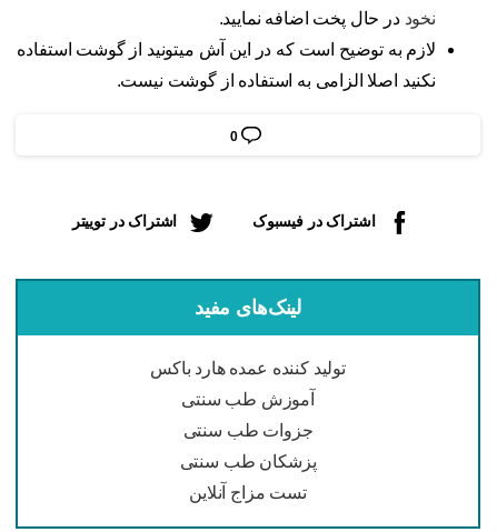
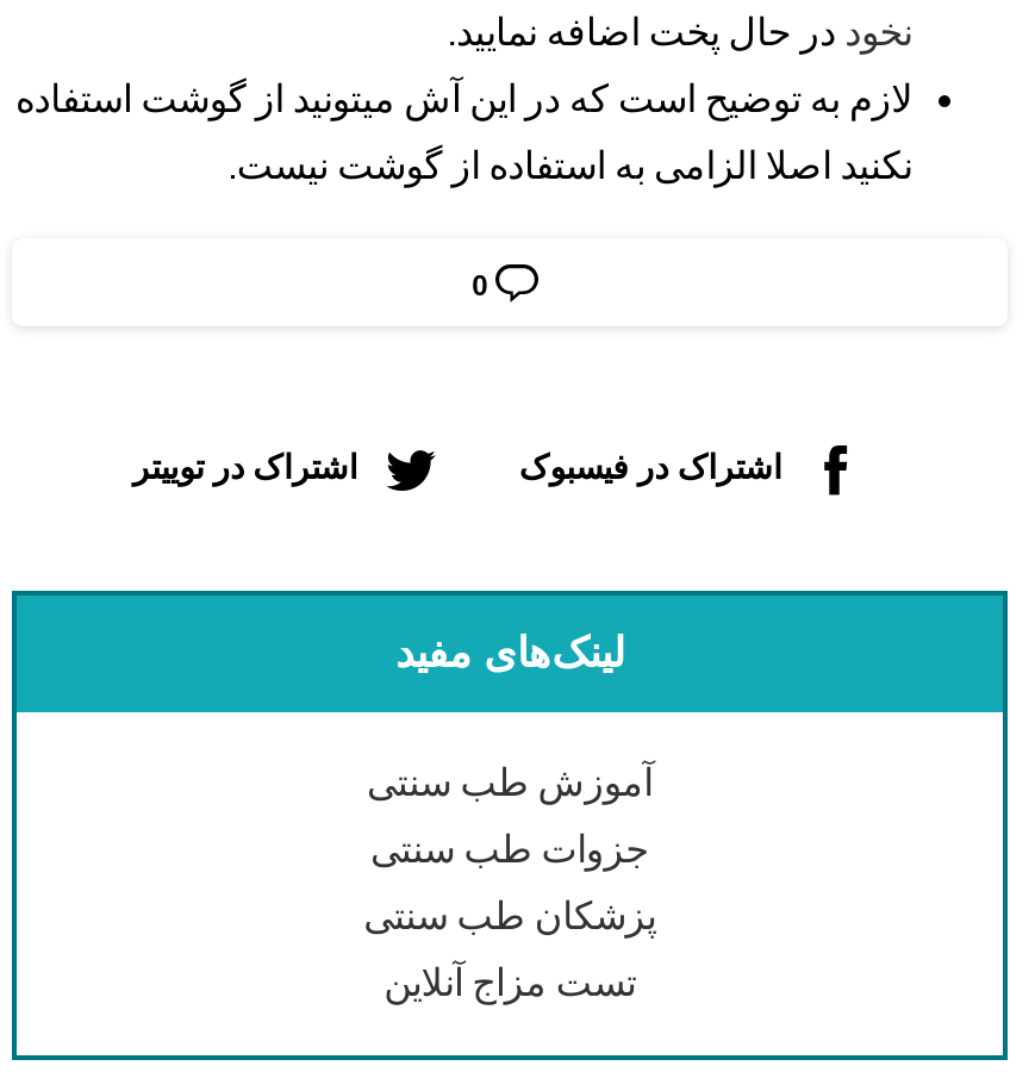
[150,359,346,378] تولید کننده عمده هارد باکس -> none

